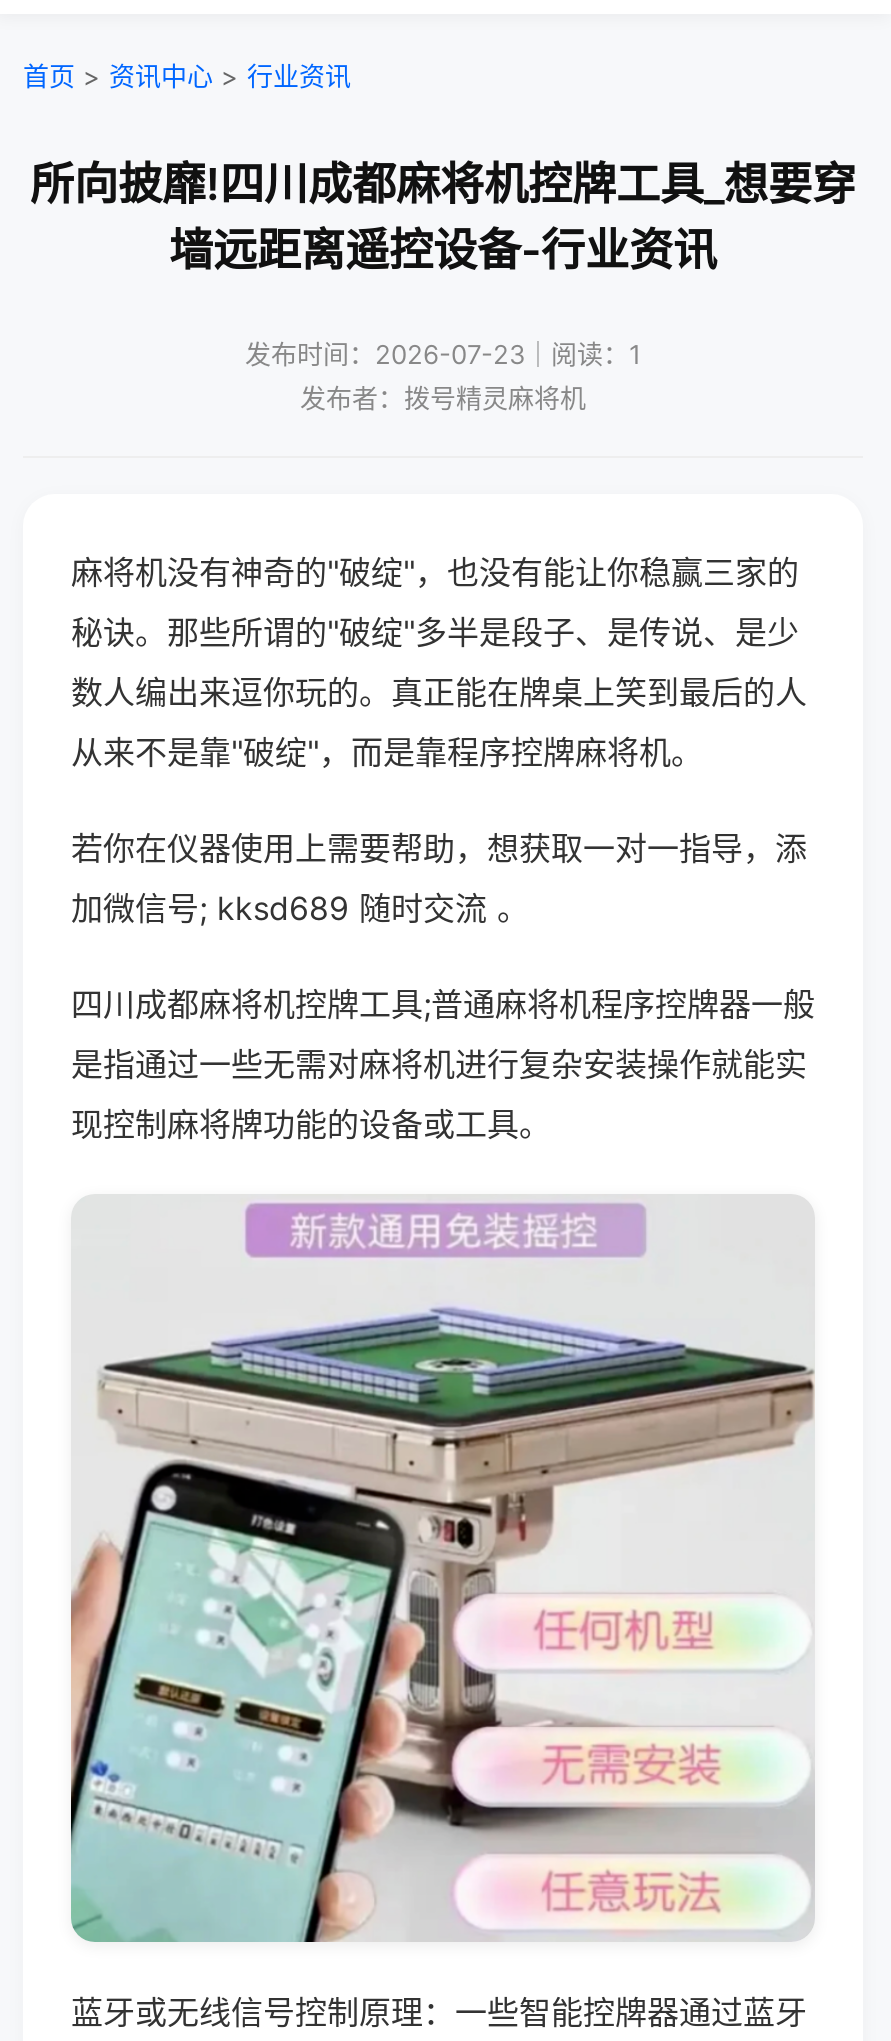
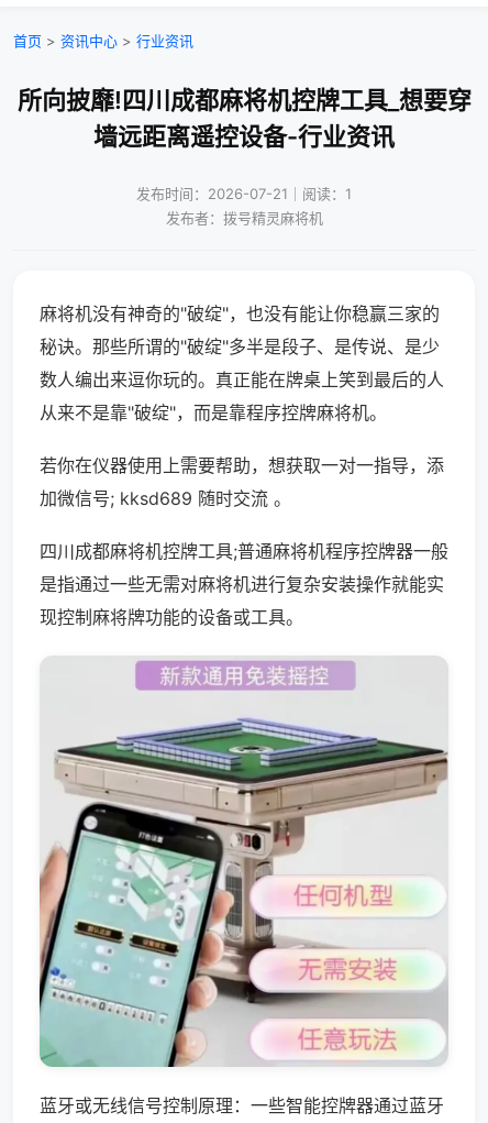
[245,338,641,370] 发布时间：2026-07-23｜阅读：1 -> [136,185,352,202] 发布时间：2026-07-21｜阅读：1

